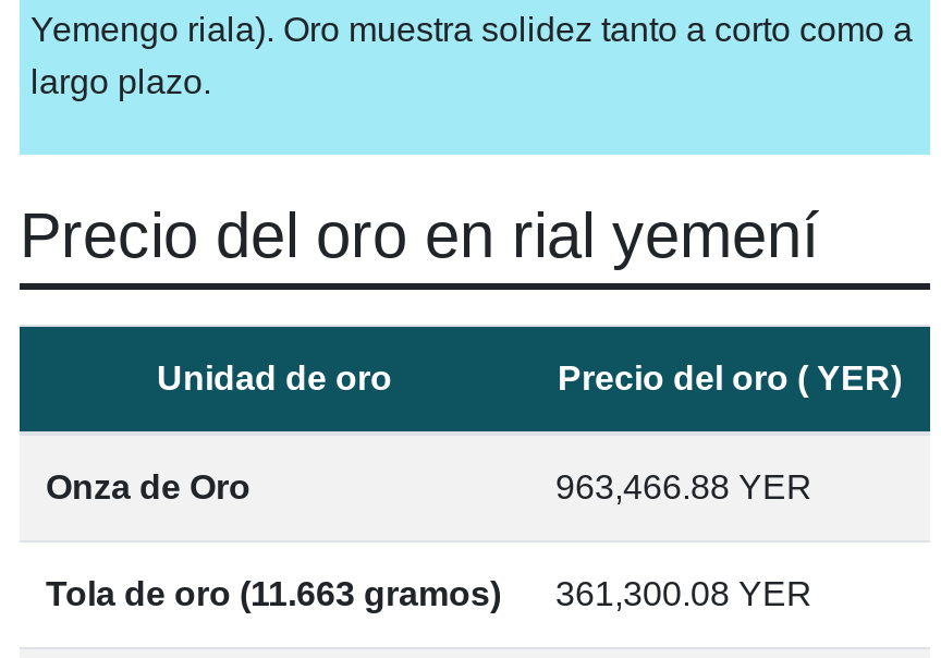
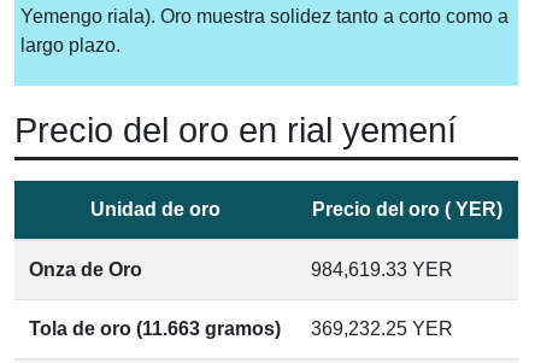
[555,468,812,505] 963,466.88 YER -> [311,259,453,280] 984,619.33 YER
[46,575,812,612] Tola de oro (11.663 gramos) 361,300.08 YER -> [29,318,453,339] Tola de oro (11.663 gramos) 369,232.25 YER

